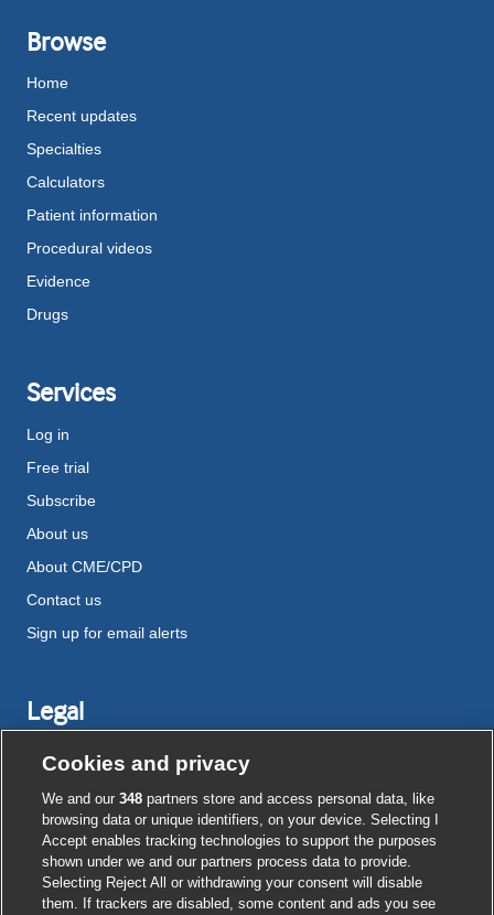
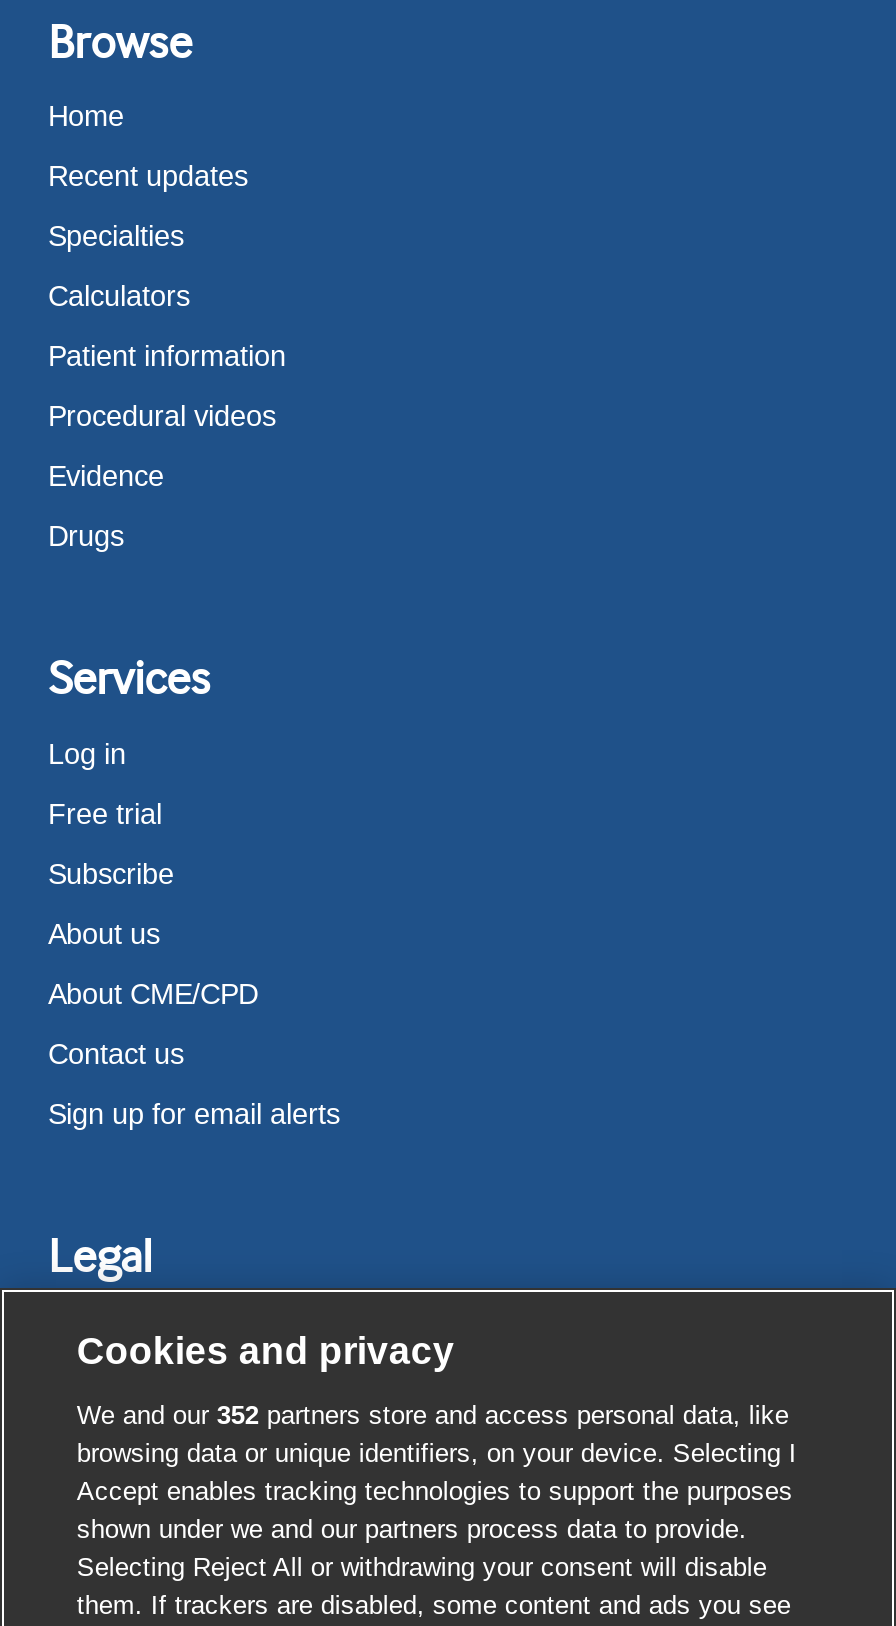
[42,790,435,807] We and our 348 partners store and access personal data, like -> [77,1400,789,1430] We and our 352 partners store and access personal data, like

